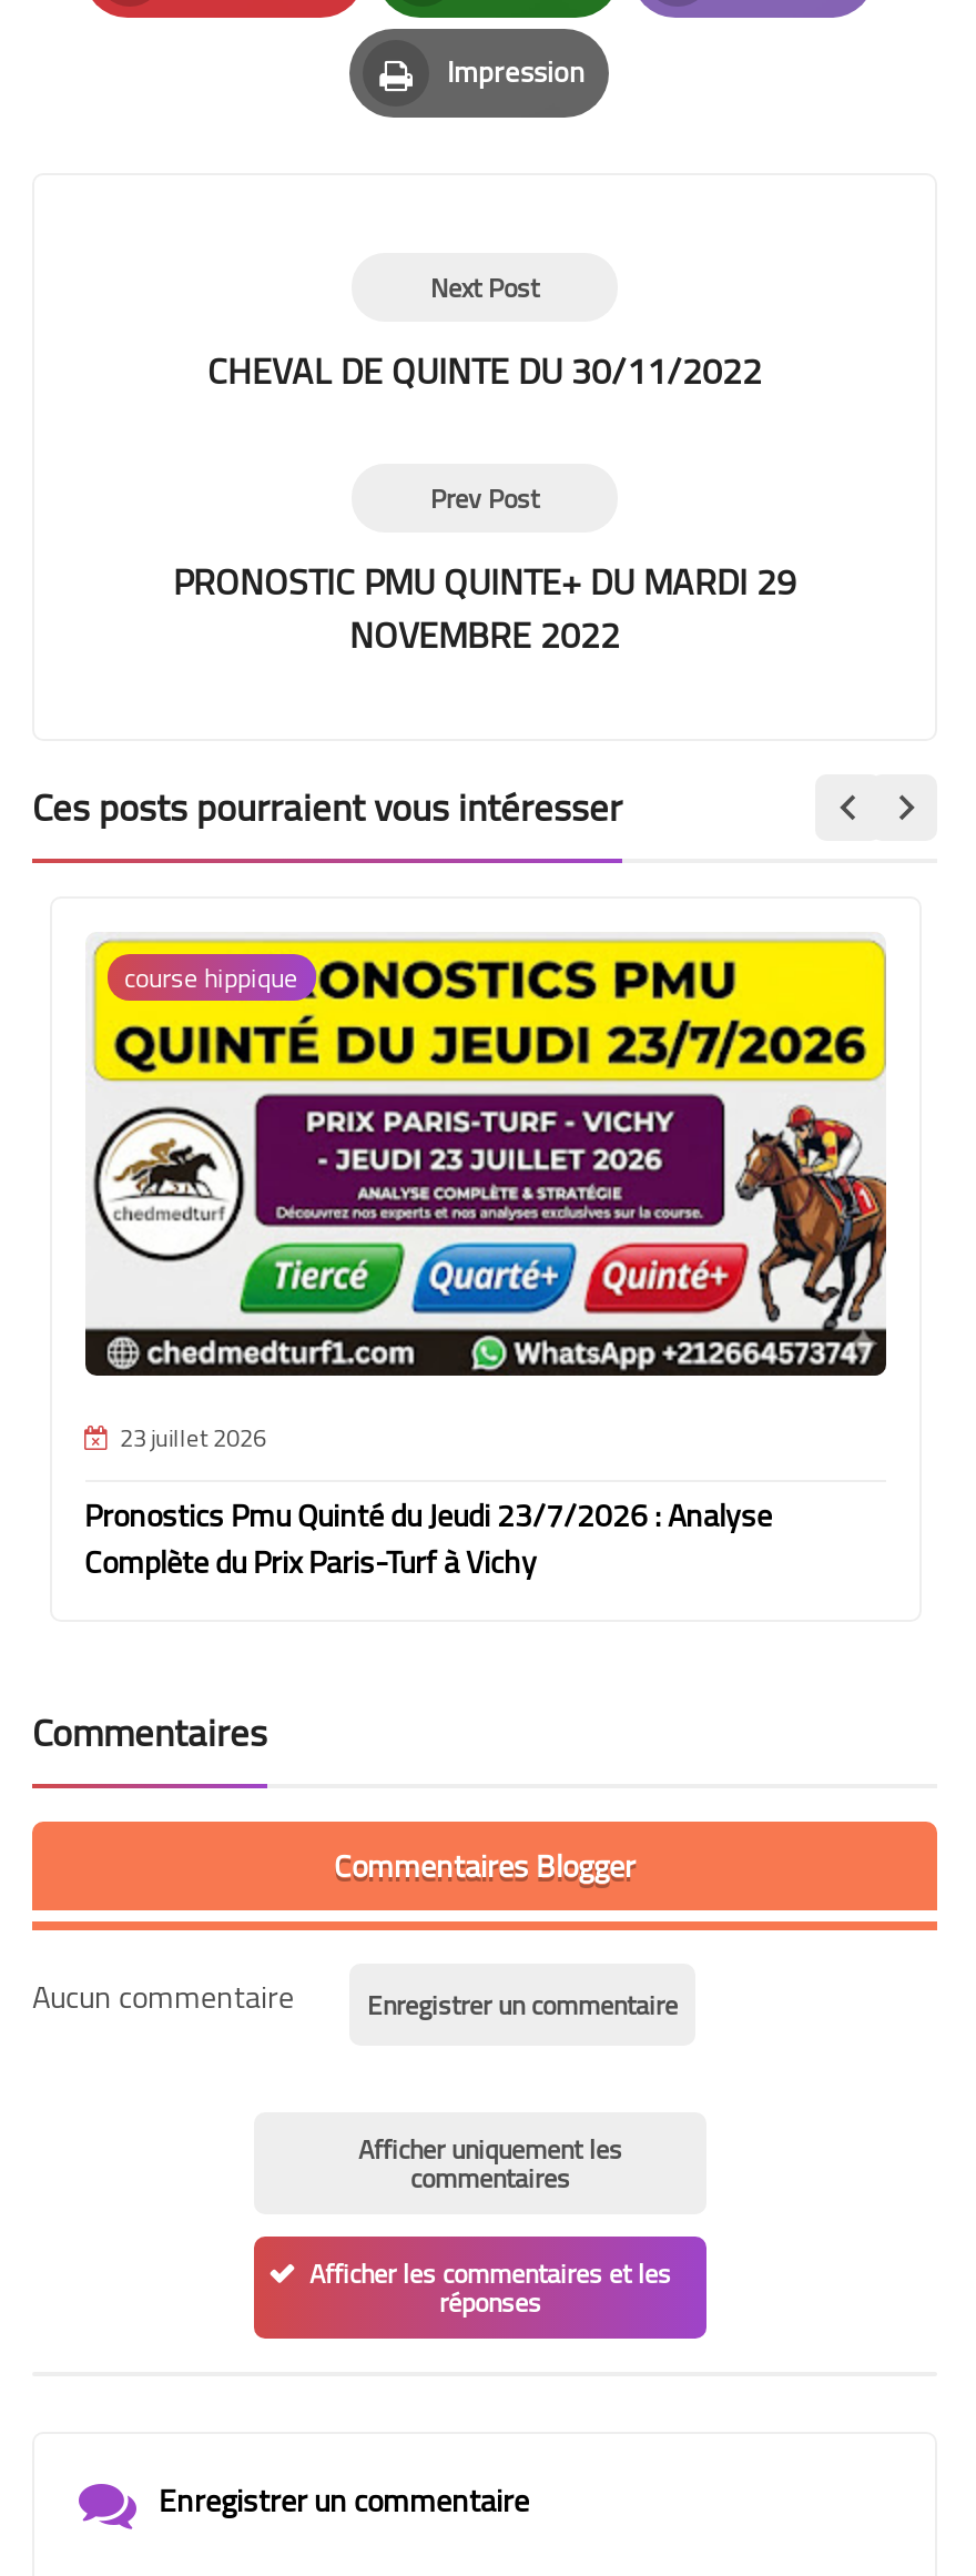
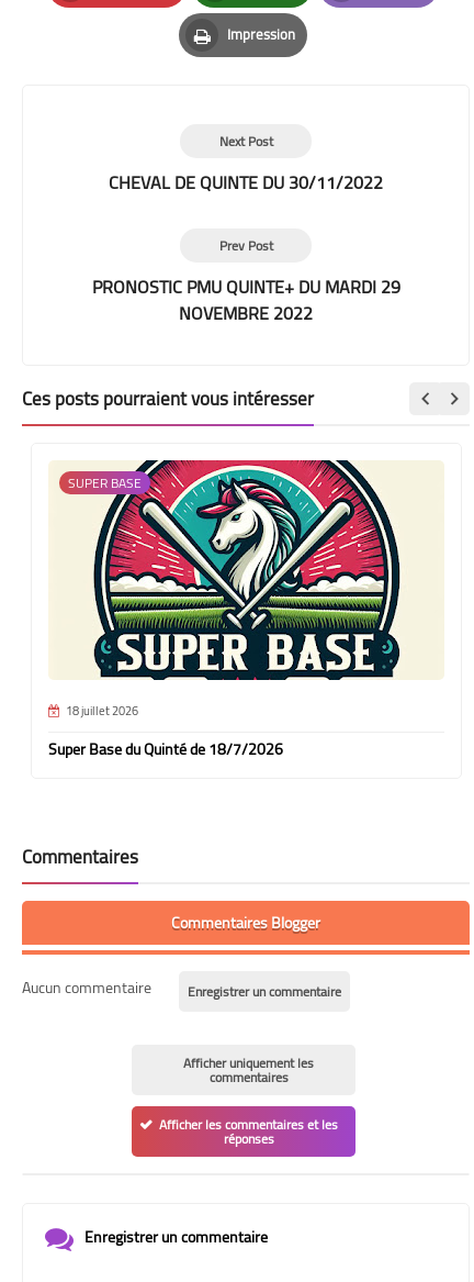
[83,930,888,1378] [image] | course hippique -> [48,459,444,681] [image] | SUPER BASE
[120,1414,266,1459] 23 juillet 2026 -> [65,700,138,722] 18 juillet 2026
[84,1485,772,1590] Pronostics Pmu Quinté du Jeudi 23/7/2026 : Analyse | Complète du Prix Paris-Turf à Vichy -> [48,735,283,764] Super Base du Quinté de 18/7/2026

